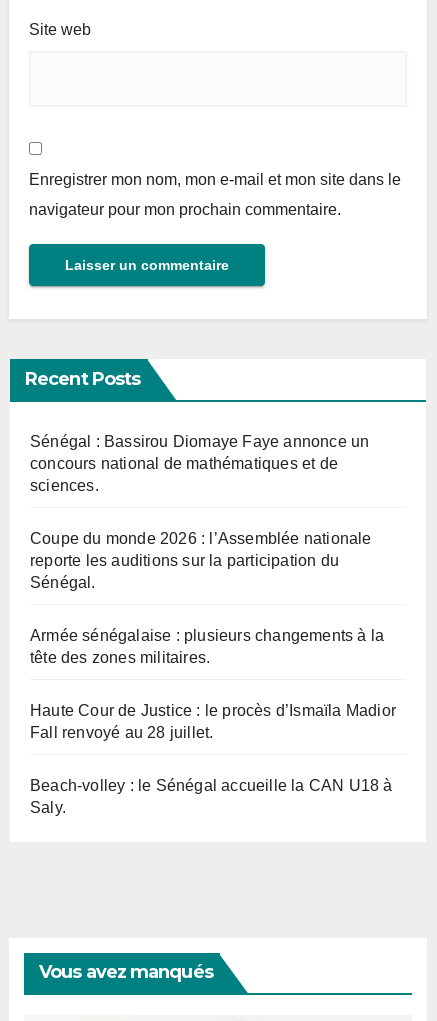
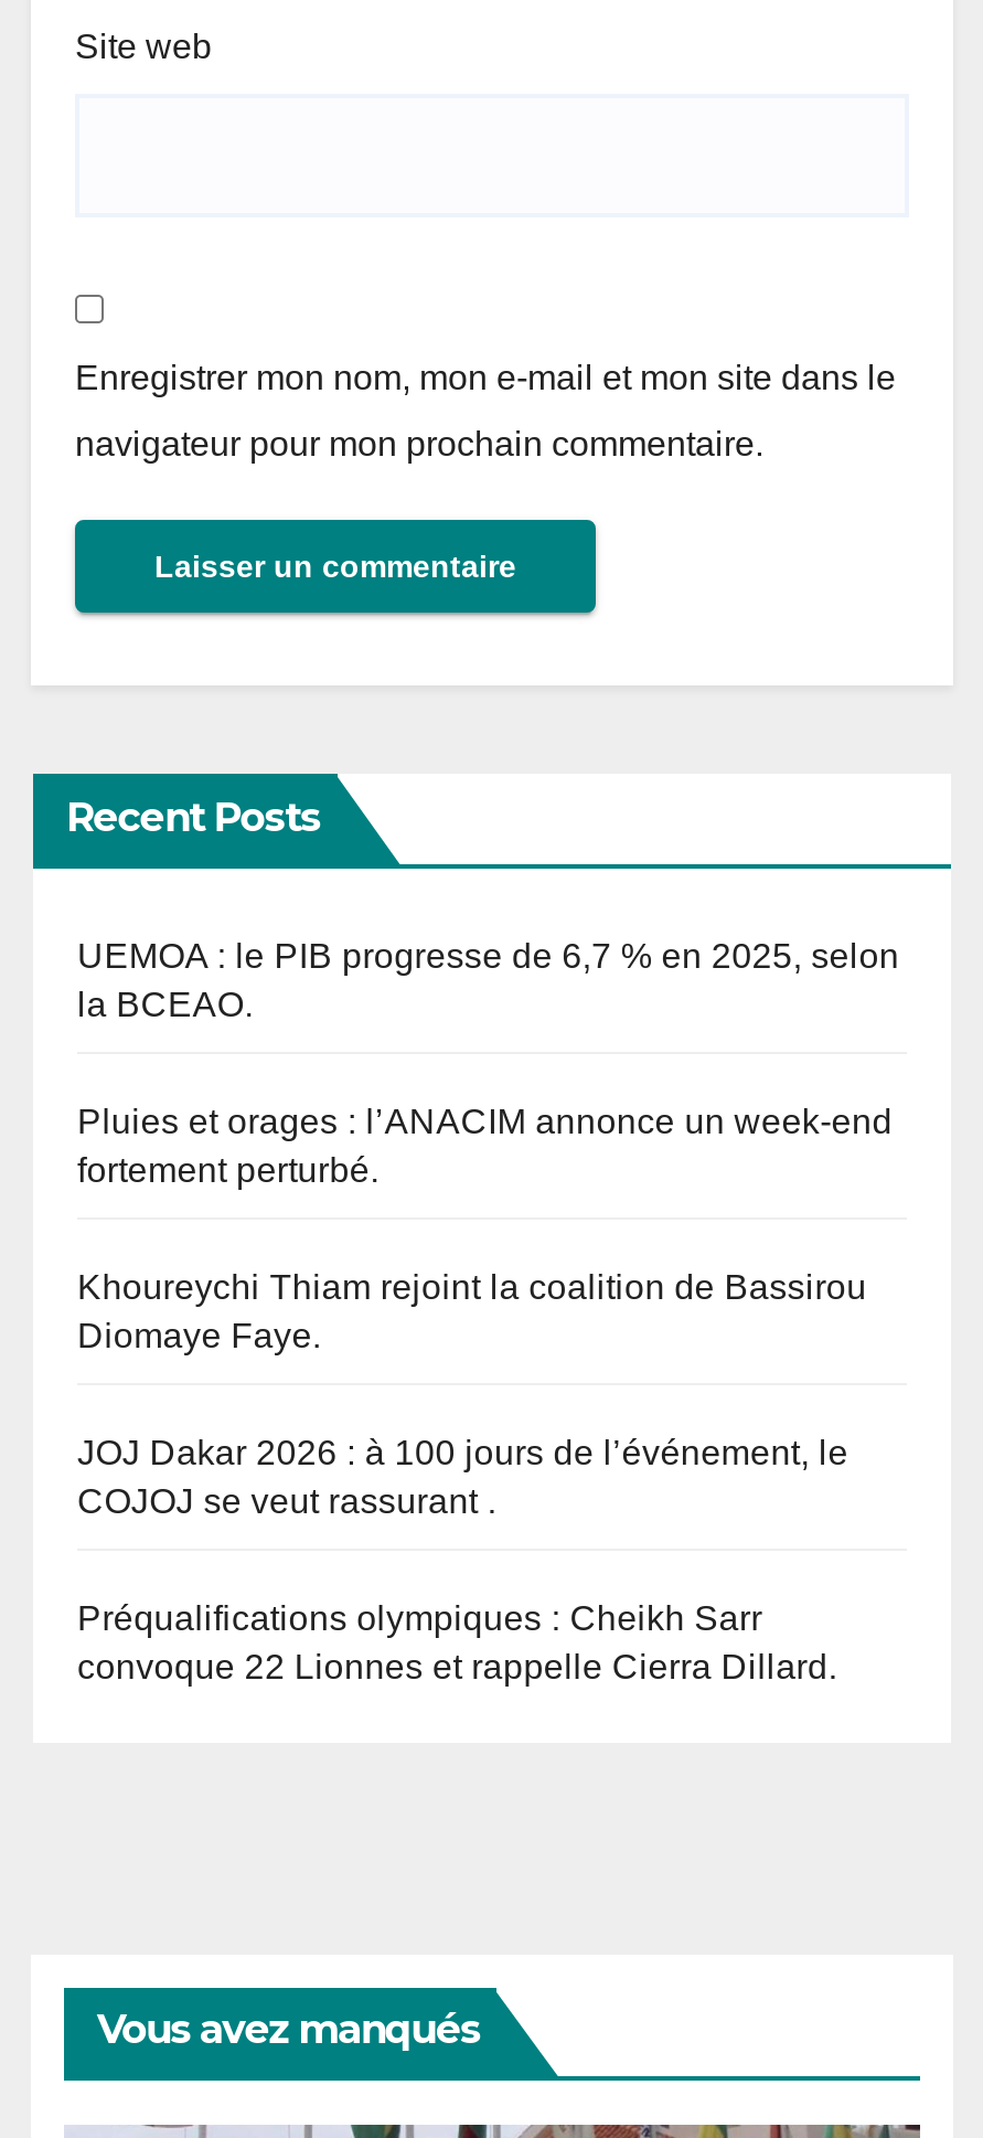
[30,433,369,494] Sénégal : Bassirou Diomaye Faye annonce un | concours national de mathématiques et de | sciences. -> [77,938,899,1024] UEMOA : le PIB progresse de 6,7 % en 2025, selon | la BCEAO.
[30,530,372,591] Coupe du monde 2026 : l’Assemblée nationale | reporte les auditions sur la participation du | Sénégal. -> [77,1104,892,1190] Pluies et orages : l’ANACIM annonce un week-end | fortement perturbé.
[30,627,384,666] Armée sénégalaise : plusieurs changements à la | tête des zones militaires. -> [77,1269,867,1355] Khoureychi Thiam rejoint la coalition de Bassirou | Diomaye Faye.
[30,702,396,741] Haute Cour de Justice : le procès d’Ismaïla Madior | Fall renvoyé au 28 juillet. -> [77,1435,848,1521] JOJ Dakar 2026 : à 100 jours de l’événement, le | COJOJ se veut rassurant .
[30,777,393,816] Beach-volley : le Sénégal accueille la CAN U18 à | Saly. -> [77,1600,837,1686] Préqualifications olympiques : Cheikh Sarr | convoque 22 Lionnes et rappelle Cierra Dillard.

